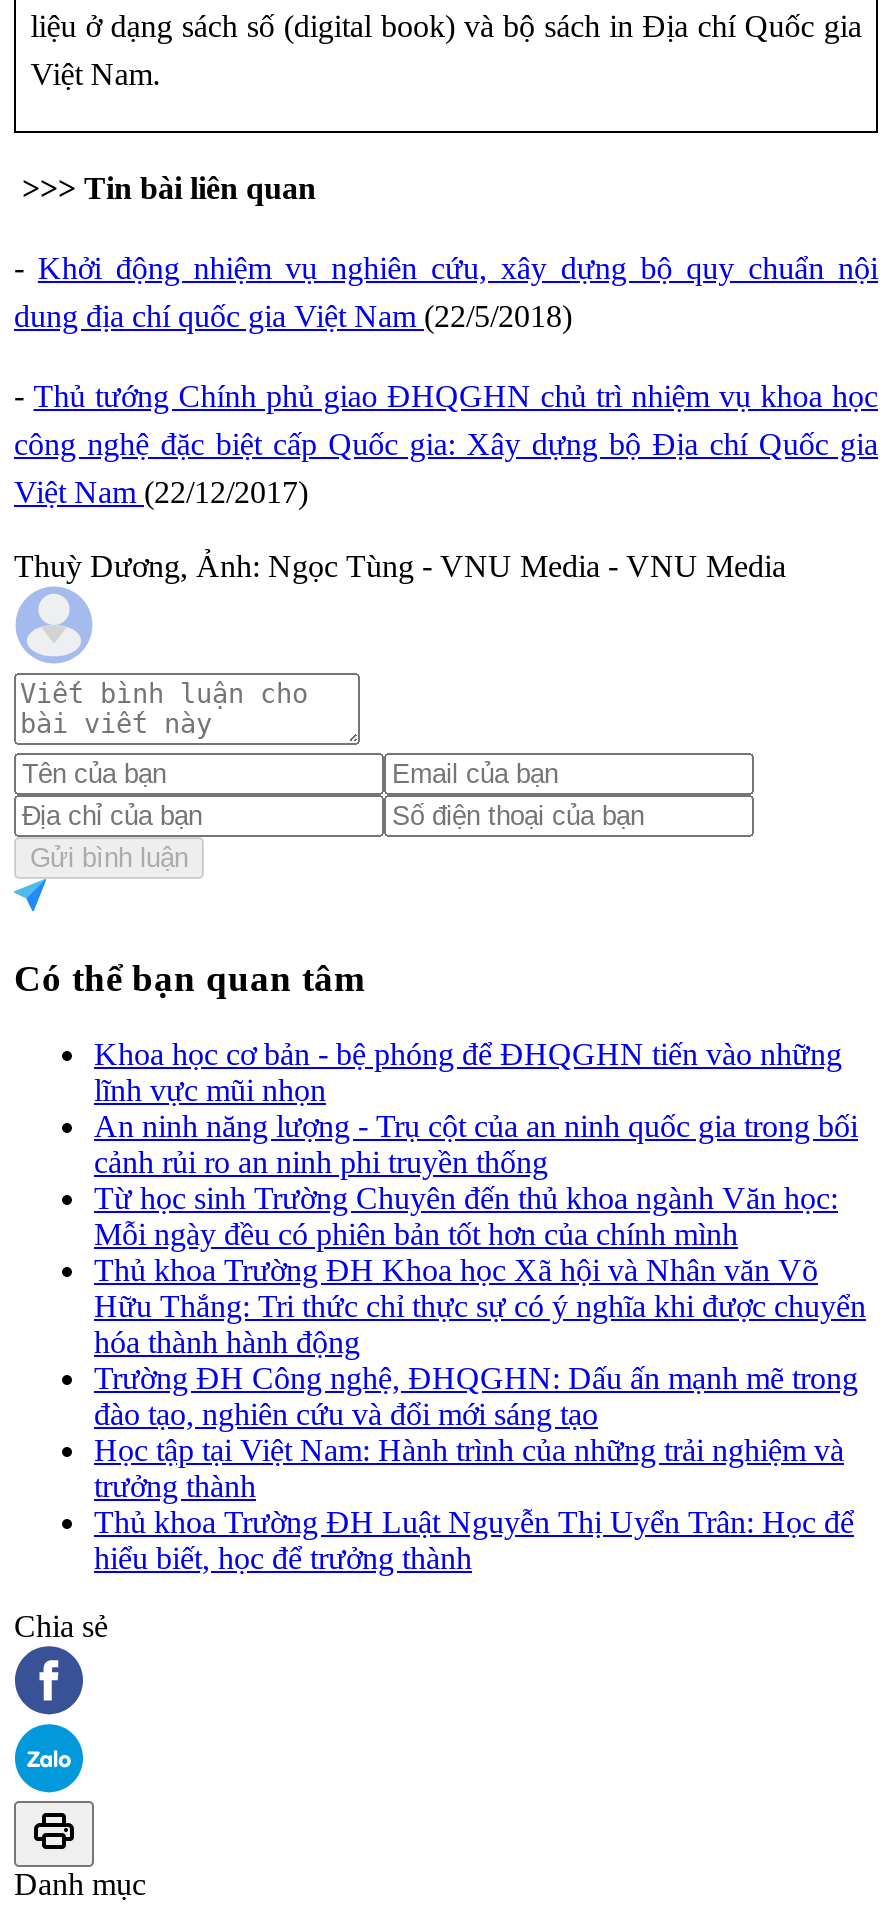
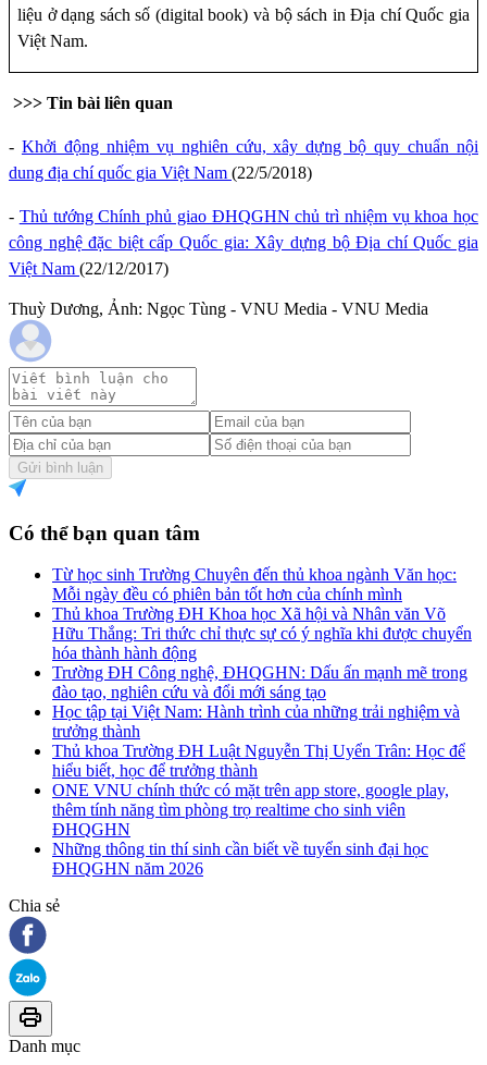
[94,1037,858,1179] Khoa học cơ bản - bệ phóng để ĐHQGHN tiến vào những | lĩnh vực mũi nhọn | An ninh năng lượng - Trụ cột của an ninh quốc gia trong bối | cảnh rủi ro an ninh phi truyền thống -> none
moved [94,1181,866,1575] -> [52,565,472,780]: Từ học sinh Trường Chuyên đến thủ khoa ngành Văn học: | Mỗi ngày đều có phiên bản tốt hơn của chính mình | Thủ khoa Trường ĐH Khoa học Xã hội và Nhân văn Võ | ... | Thủ khoa Trường ĐH Luật Nguyễn Thị Uyển Trân: Học để | hiểu biết, học để trưởng thành
none -> [52,781,449,878] ONE VNU chính thức có mặt trên app store, google play, | thêm tính năng tìm phòng trọ realtime cho sinh viên | ĐHQGHN | Những thông tin thí sinh cần biết về tuyển sinh đại học | ĐHQGHN năm 2026

